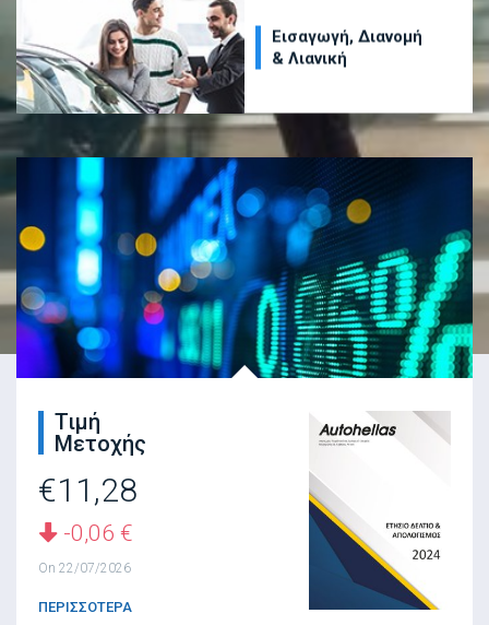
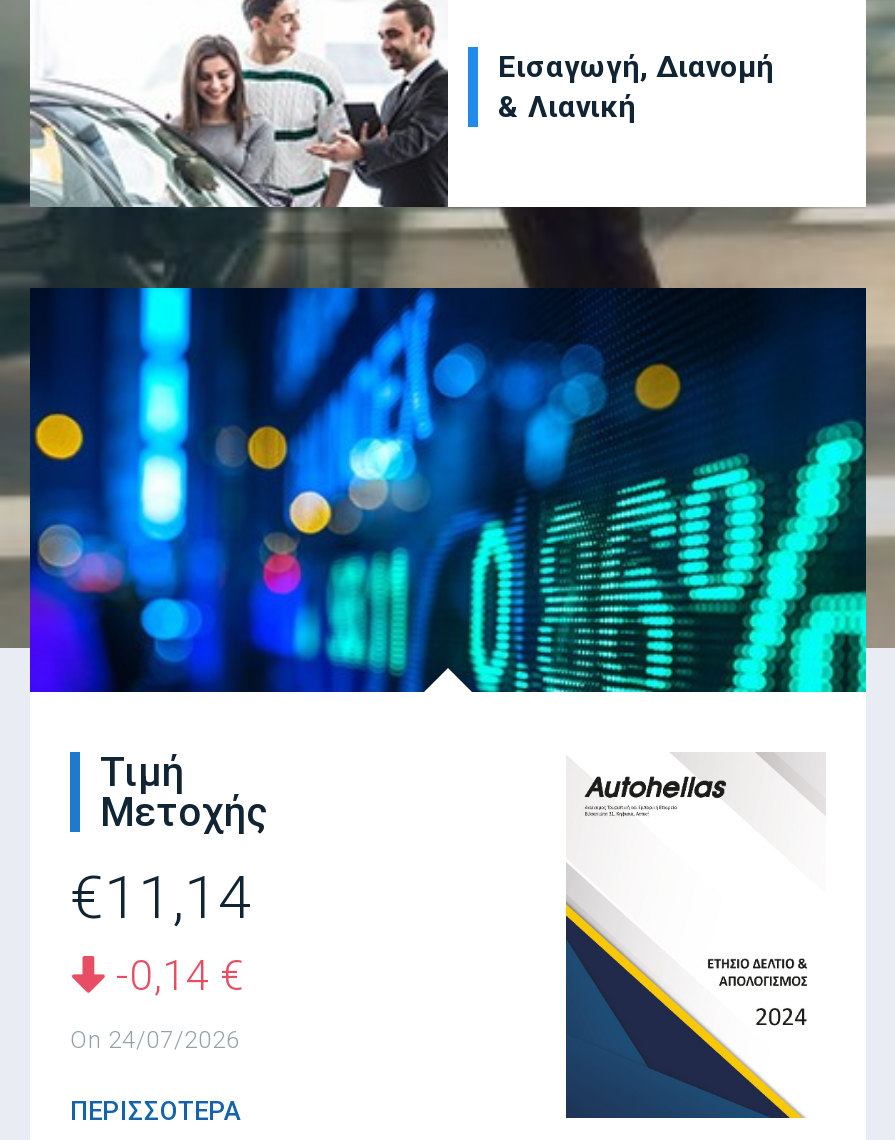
[38,471,138,509] €11,28 -> [70,862,252,932] €11,14
[58,520,133,546] -0,06 € -> [106,952,244,1000] -0,14 €
[38,561,131,576] Οn 22/07/2026 -> [70,1026,240,1054] Οn 24/07/2026

